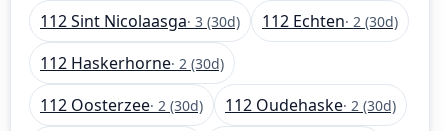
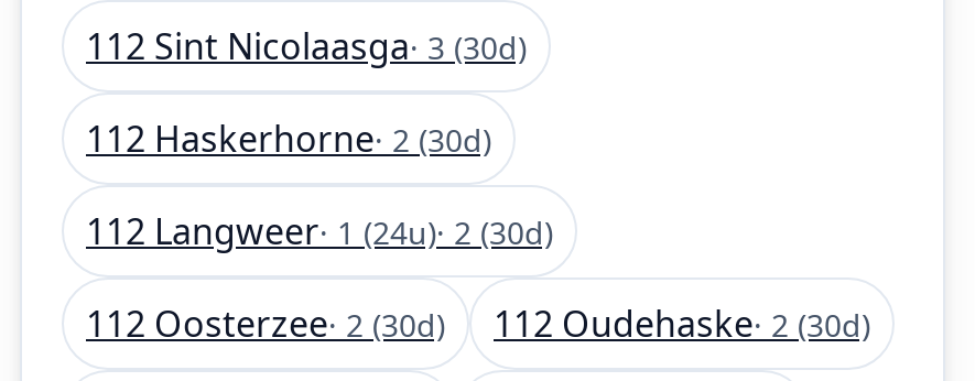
[262,10,398,32] 112 Echten · 2 (30d) -> none
none -> [86,207,553,256] 112 Langweer · 1 (24u) · 2 (30d)

